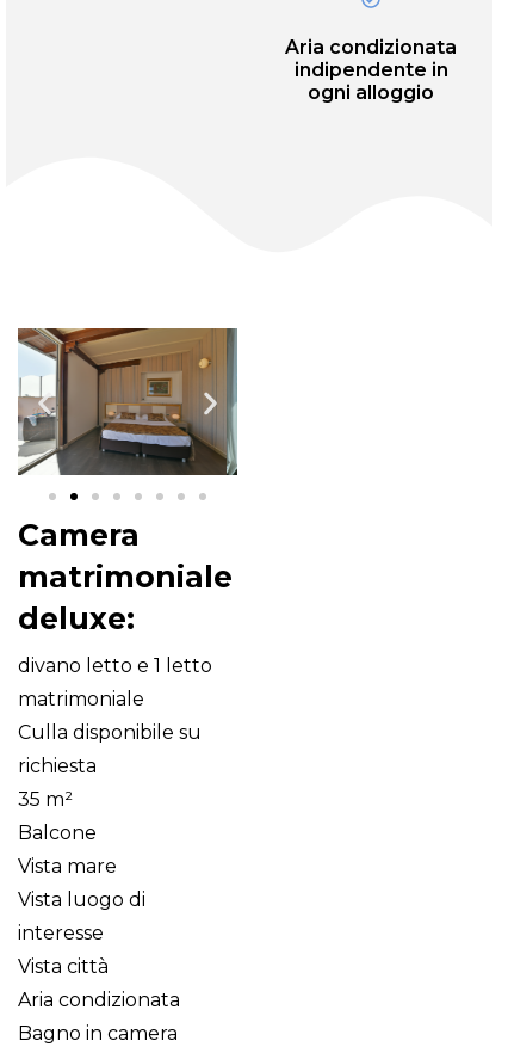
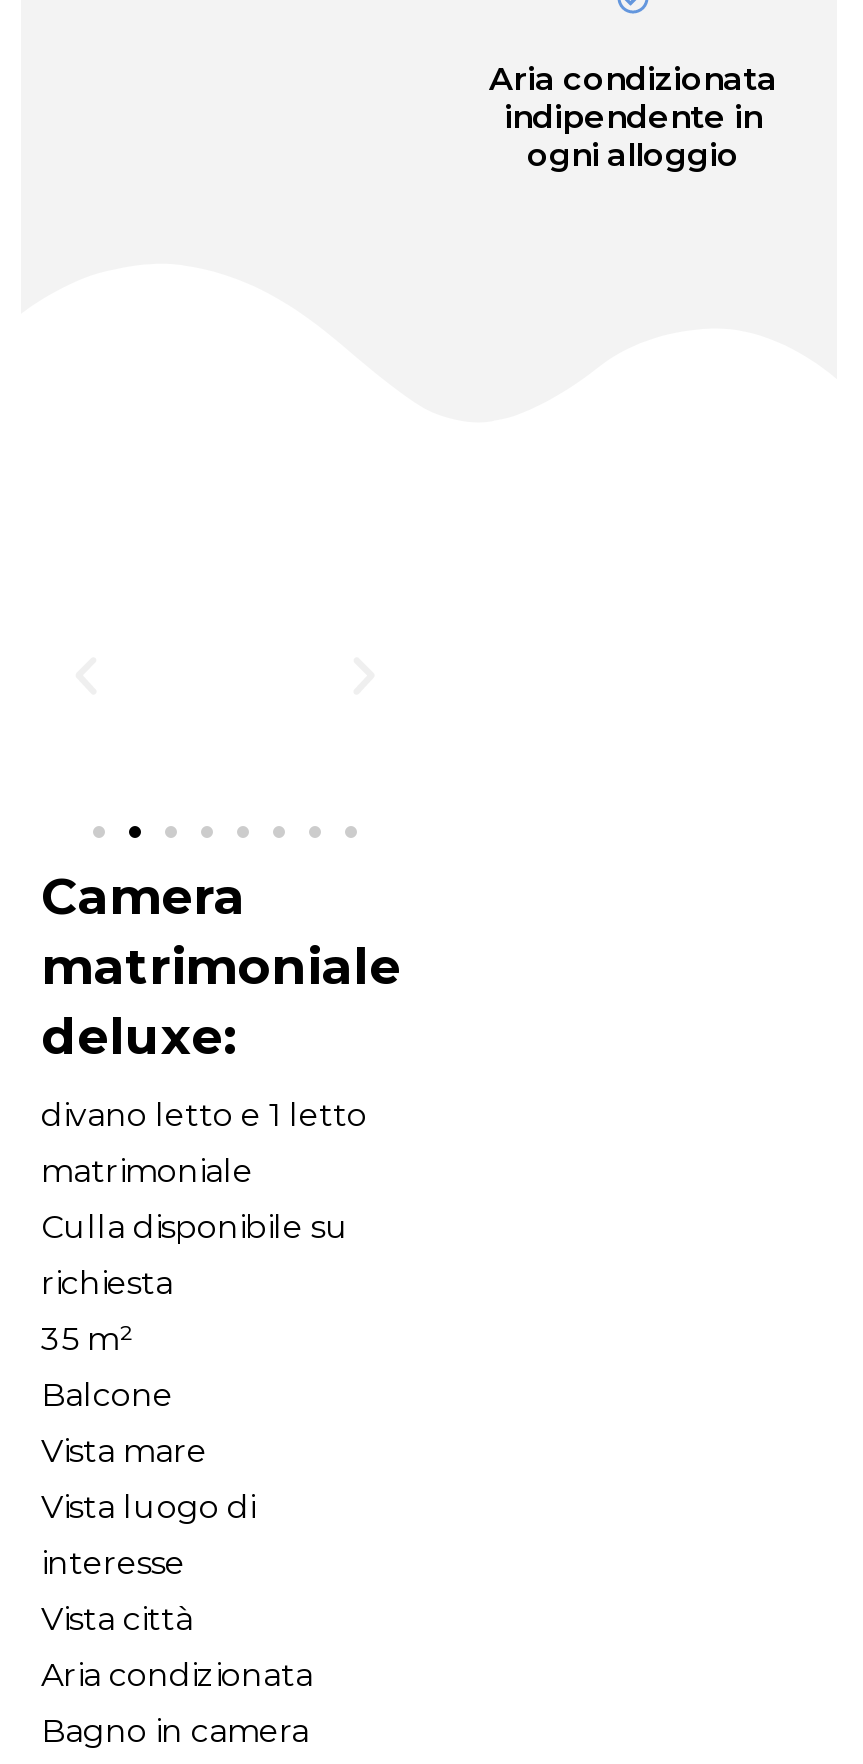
[17,327,238,476] [image] -> none

